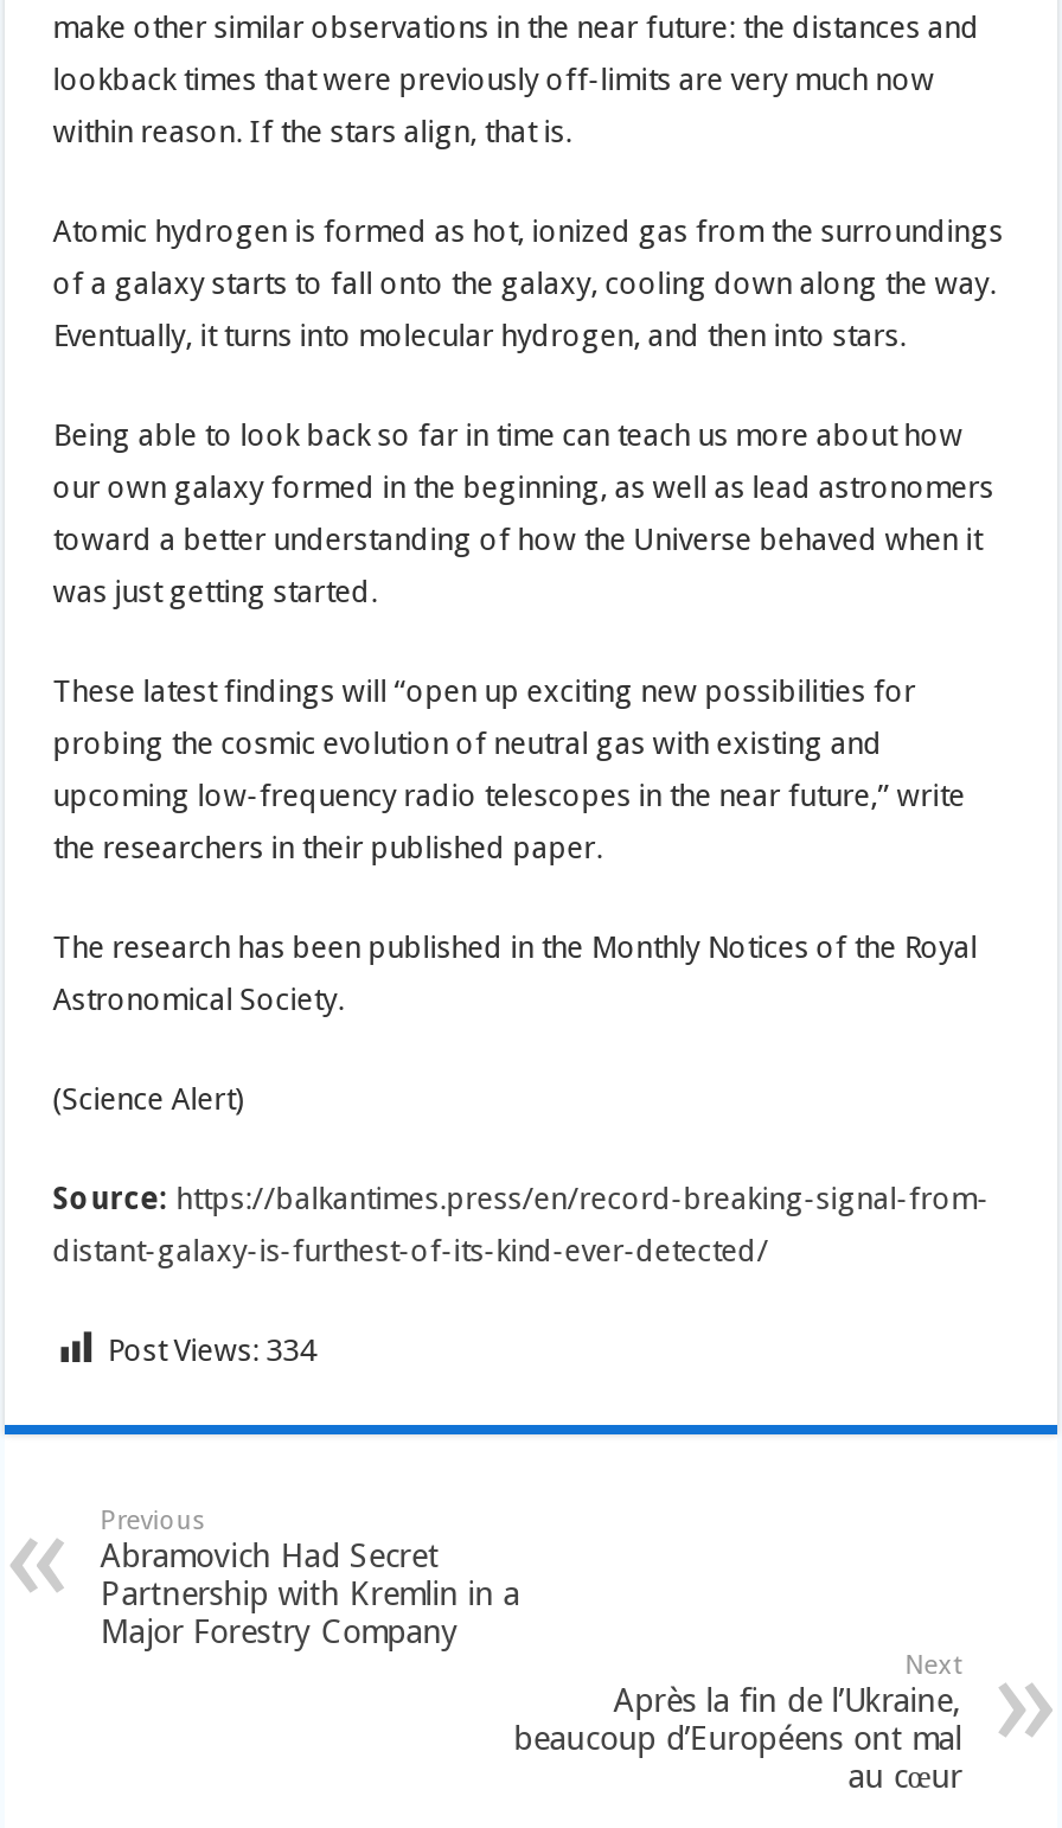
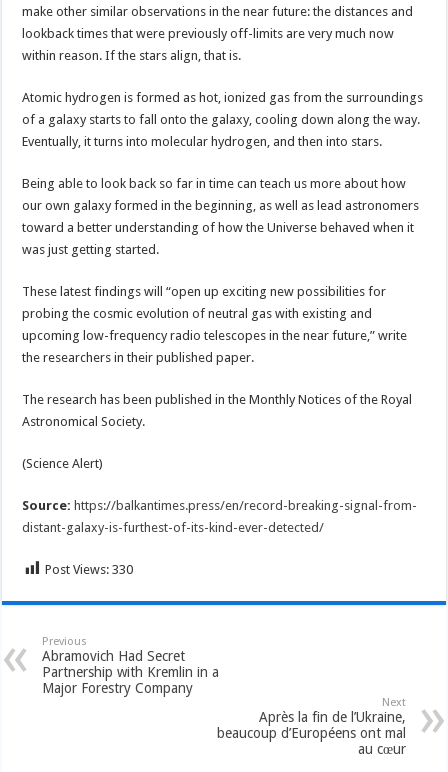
[107,1332,316,1368] Post Views: 334 -> [45,562,133,577] Post Views: 330

